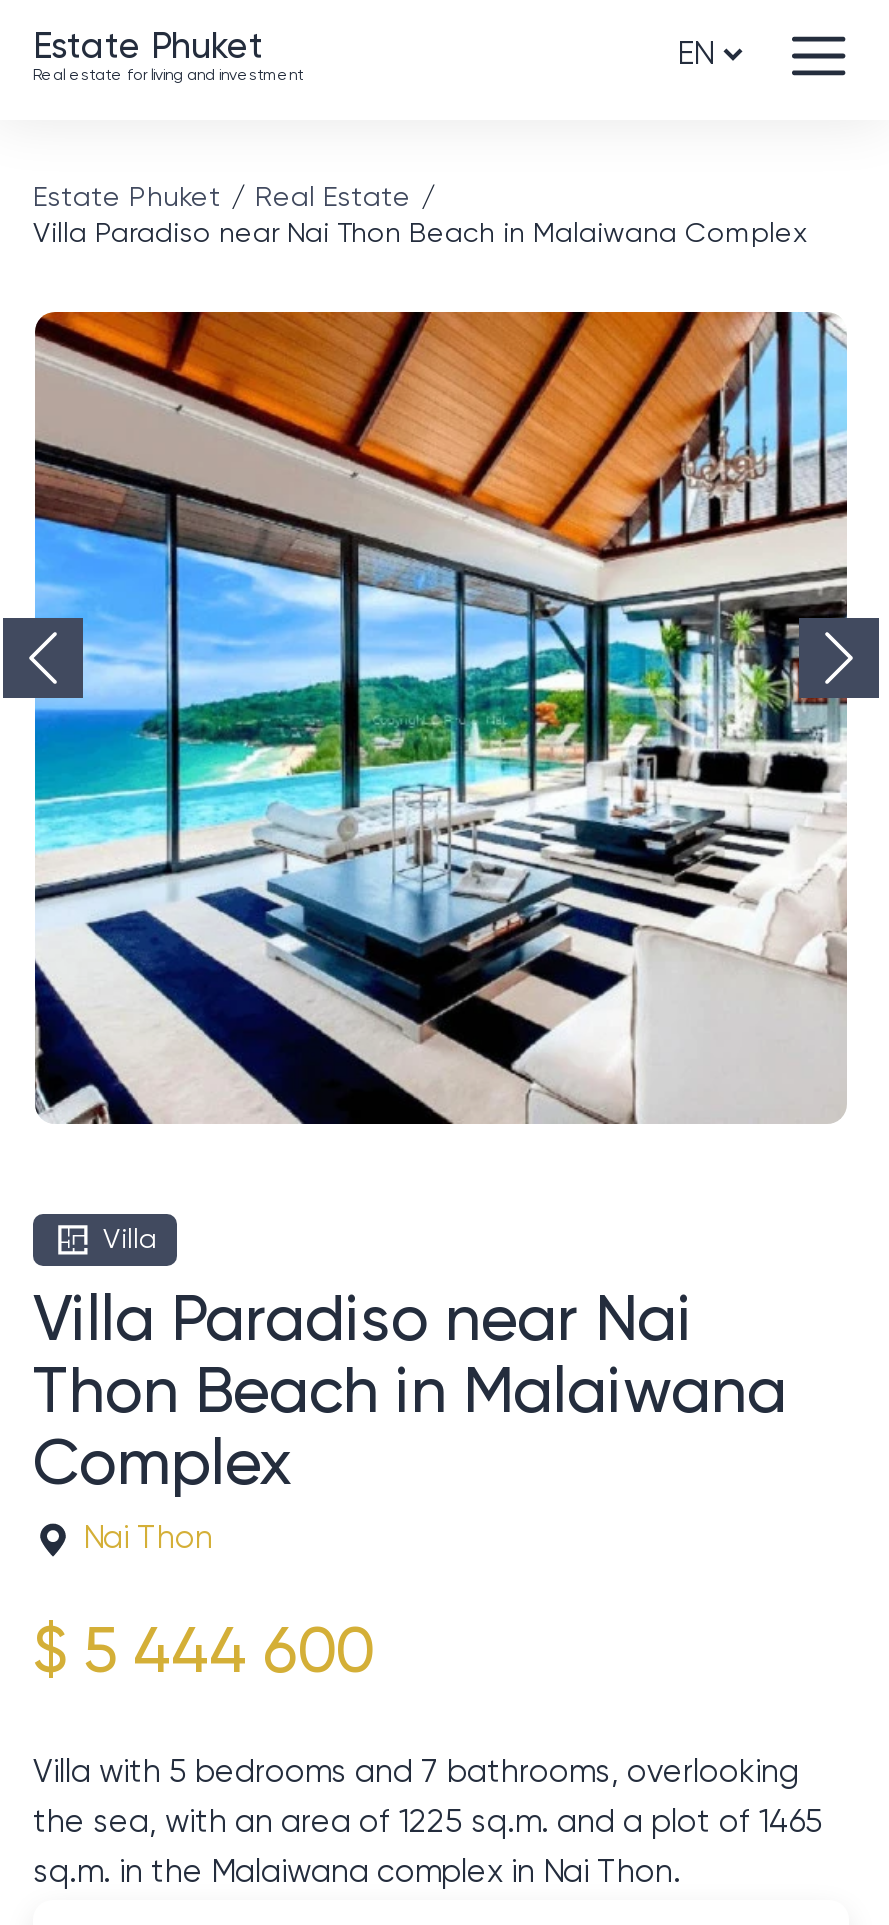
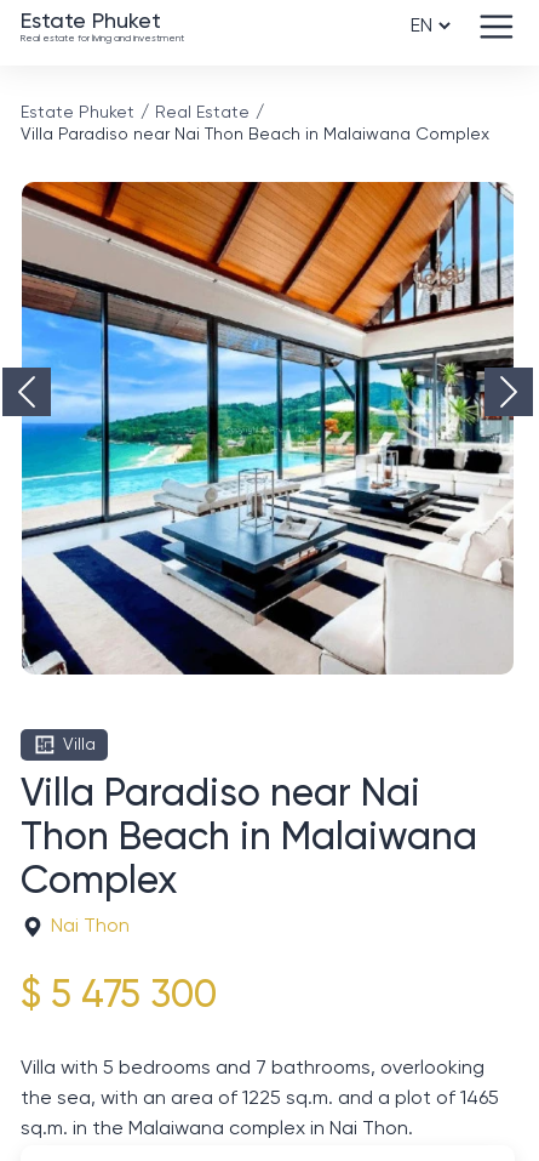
[33,1622,373,1686] $ 5 444 600 -> [21,977,217,1015] $ 5 475 300

